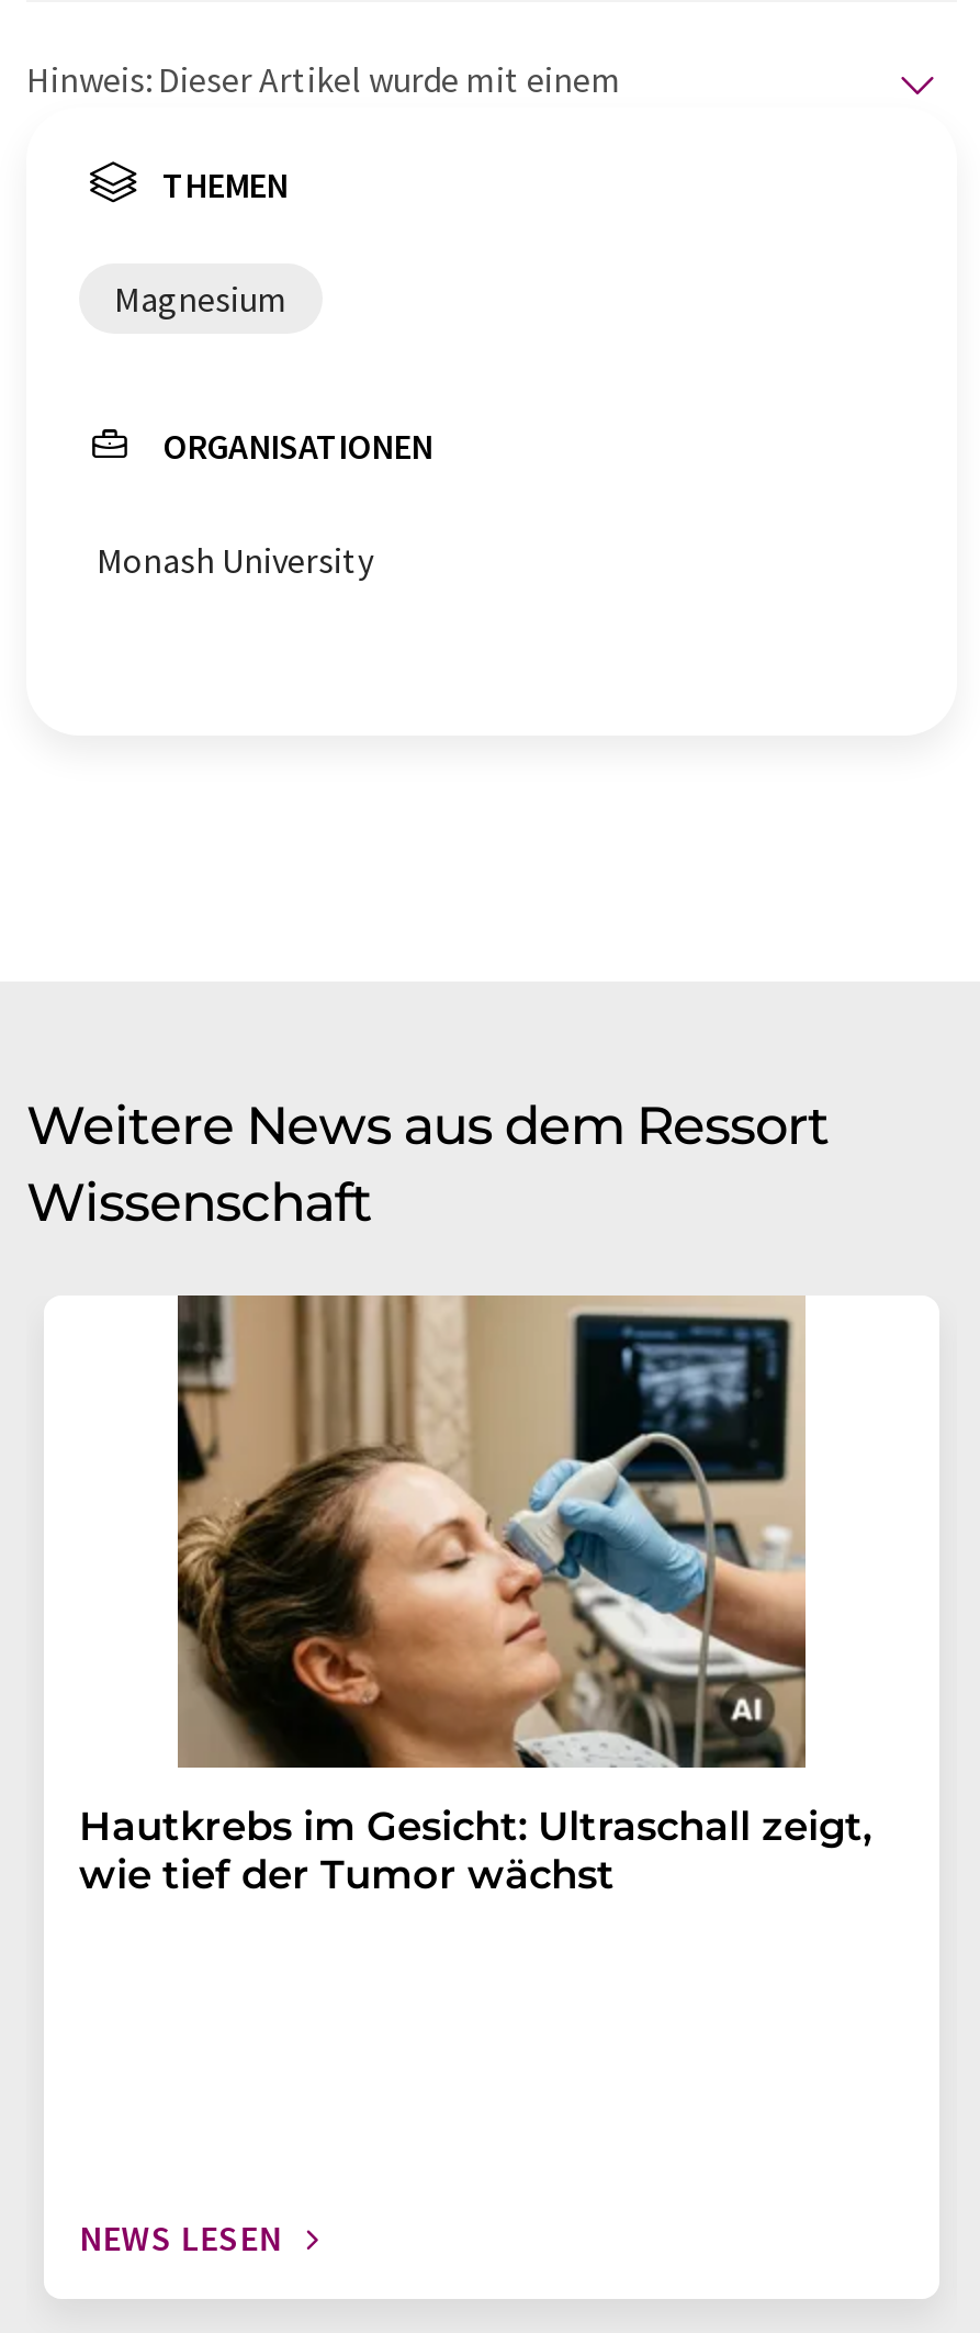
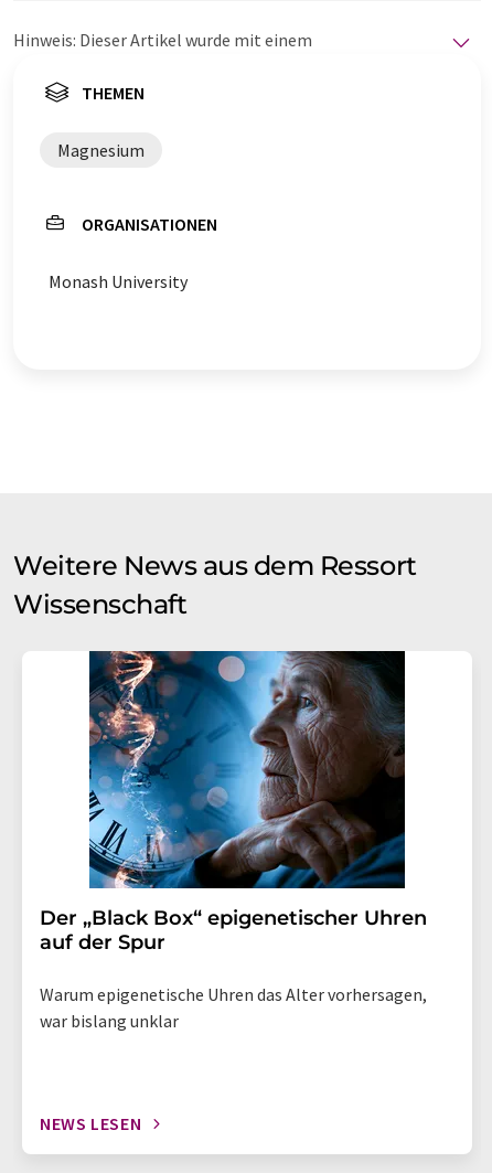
[79,1293,871,1899] [image] | Hautkrebs im Gesicht: Ultraschall zeigt, | wie tief der Tumor wächst -> [40,650,427,1032] [image] | Der „Black Box“ epigenetischer Uhren | auf der Spur | Warum epigenetische Uhren das Alter vorhersagen, | war bislang unklar

